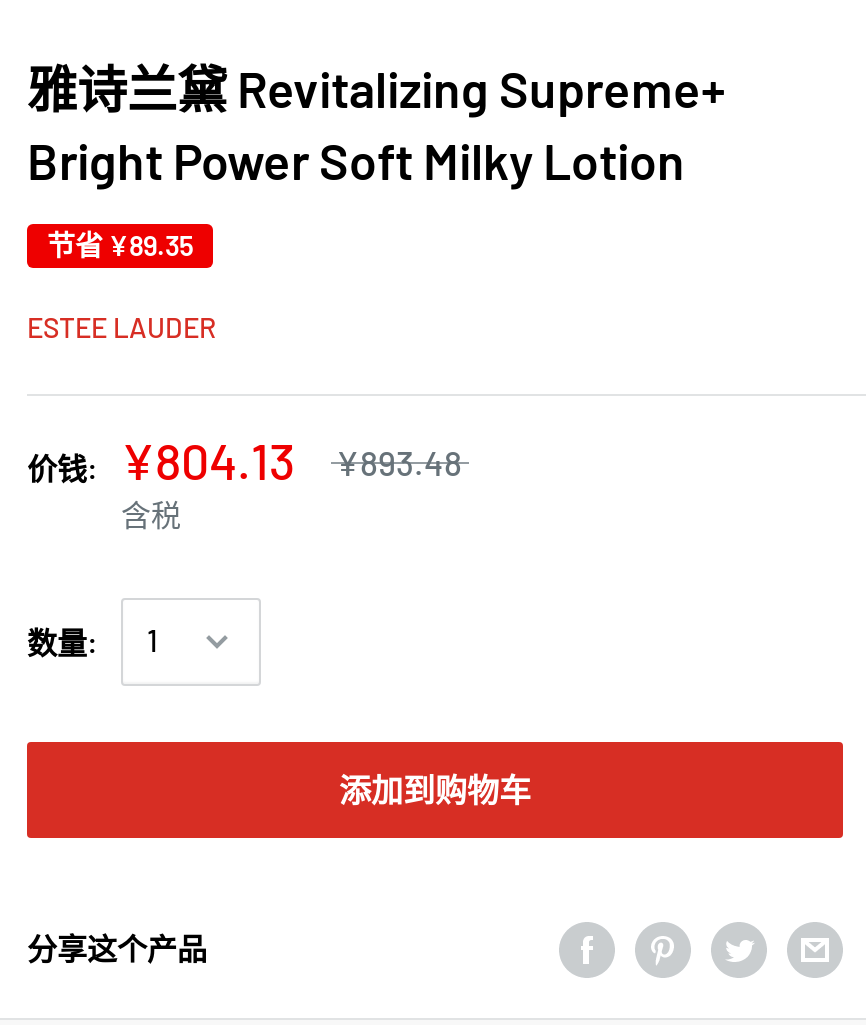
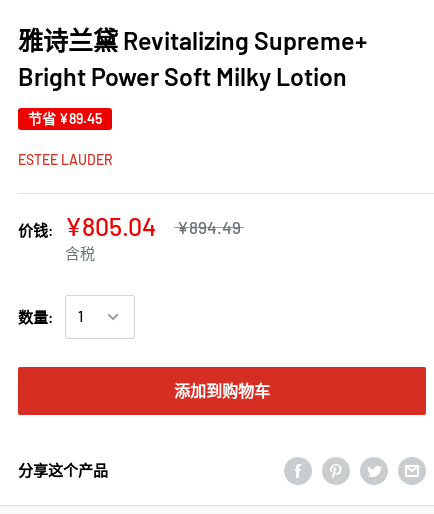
[47,228,193,262] 节省¥89.35 -> [28,110,102,127] 节省¥89.45
[121,430,295,490] ¥804.13 -> [65,211,156,241] ¥805.04
[336,442,462,482] ¥893.48 -> [176,217,240,237] ¥894.49

